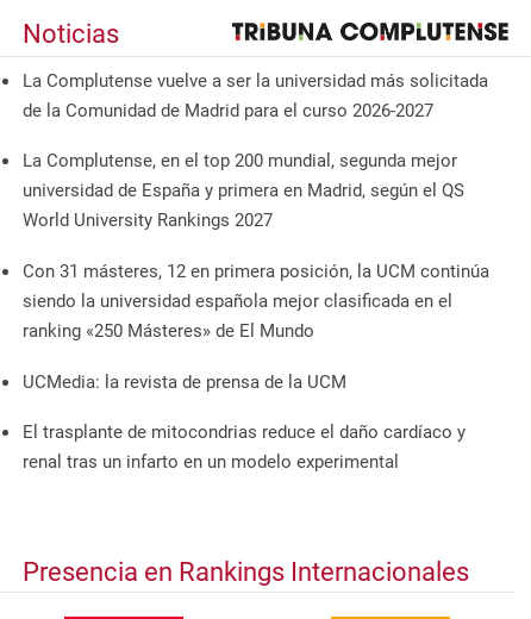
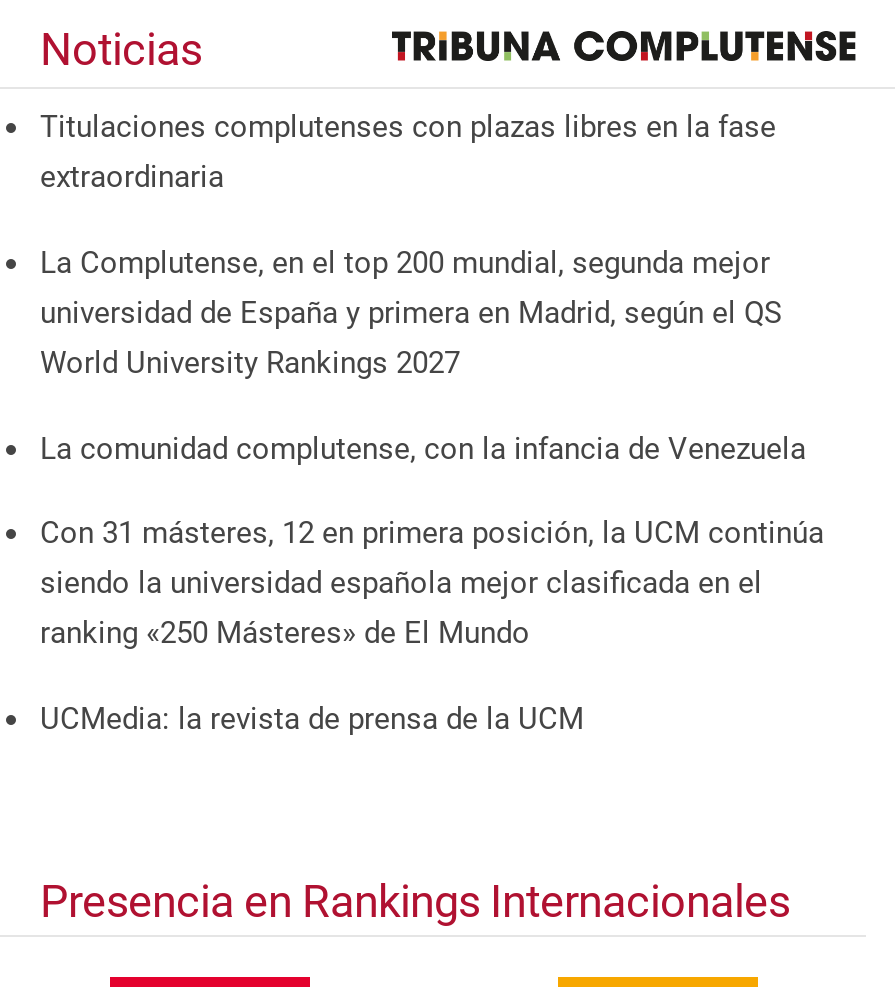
[23,70,488,121] La Complutense vuelve a ser la universidad más solicitada | de la Comunidad de Madrid para el curso 2026-2027 -> [40,110,776,196] Titulaciones complutenses con plazas libres en la fase | extraordinaria
none -> [40,430,806,466] La comunidad complutense, con la infancia de Venezuela
moved [23,261,489,392] -> [40,515,824,736]: Con 31 másteres, 12 en primera posición, la UCM continúa | siendo la universidad española mejor clasificada en el | ranking «250 Másteres» de El Mundo | UCMedia: la revista de prensa de la UCM
[23,422,466,473] El trasplante de mitocondrias reduce el daño cardíaco y | renal tras un infarto en un modelo experimental -> none

